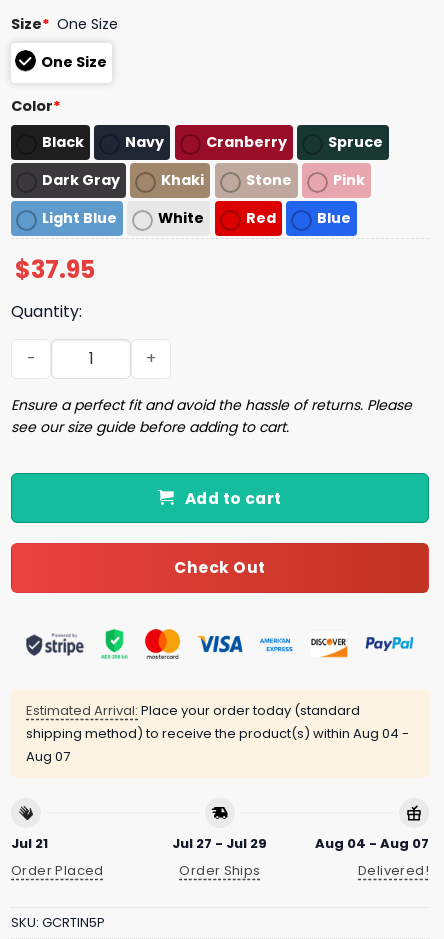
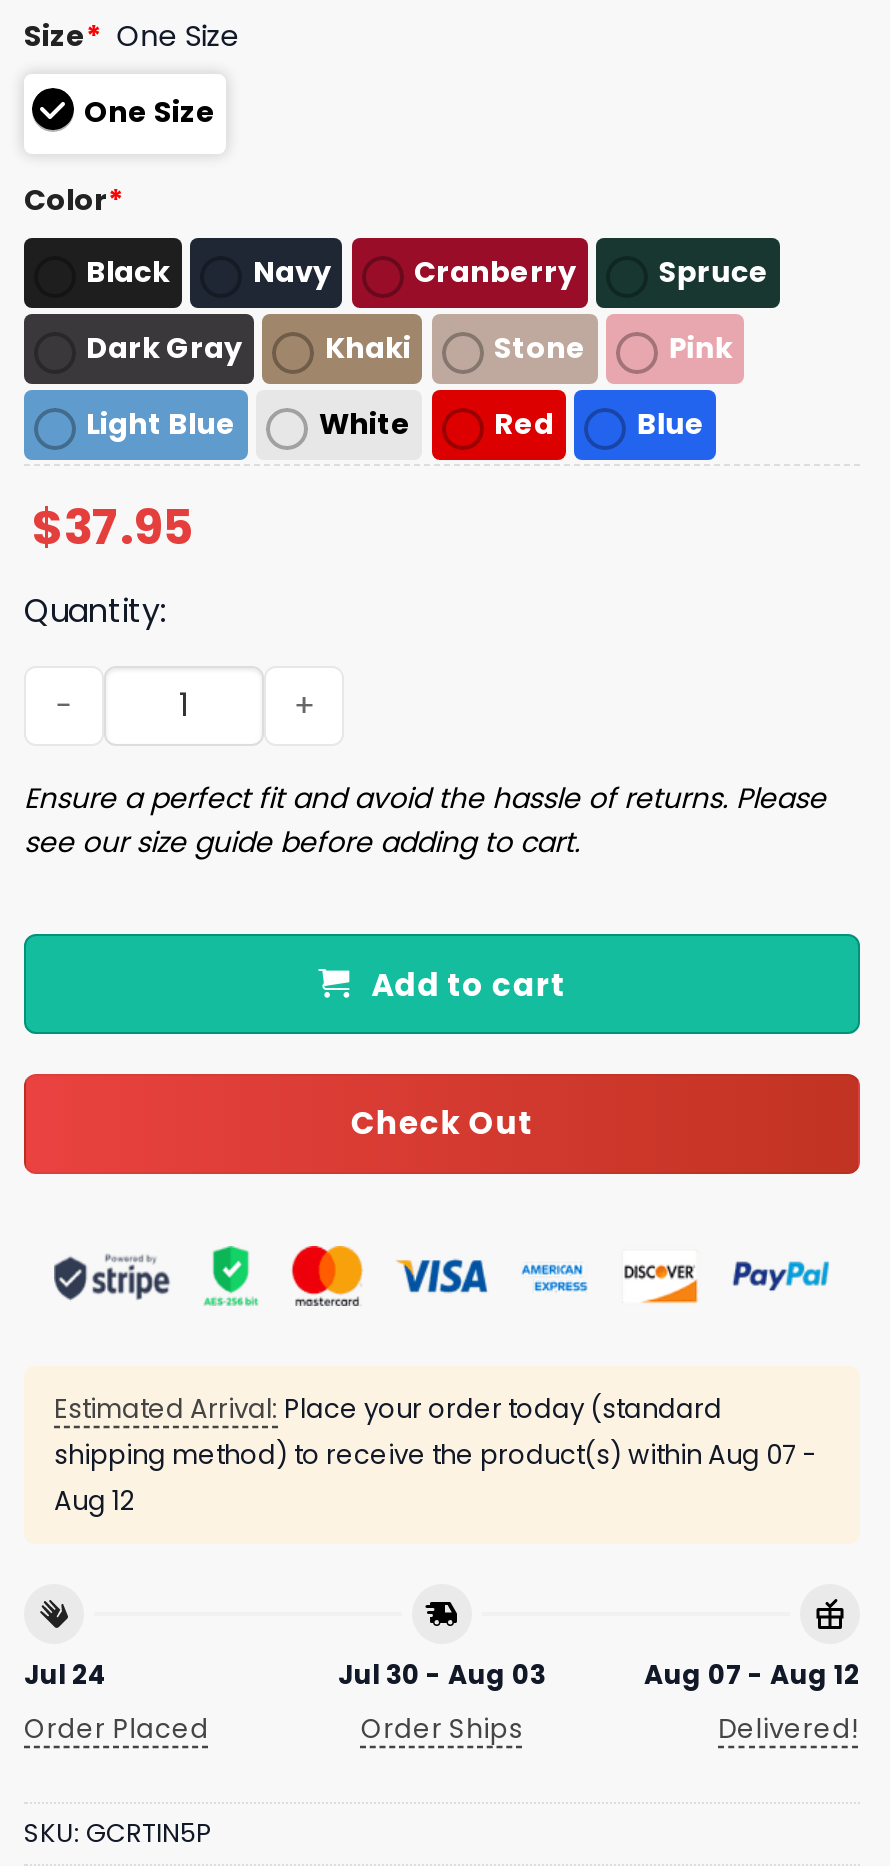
[26,724,409,743] shipping method) to receive the product(s) within Aug 04 - -> [54,1435,816,1473] shipping method) to receive the product(s) within Aug 07 -
[26,747,70,766] Aug 07 -> [54,1481,136,1519] Aug 12
[11,834,48,853] Jul 21 -> [24,1656,108,1694] Jul 24
[172,834,267,853] Jul 27 - Jul 29 -> [338,1656,546,1694] Jul 30 - Aug 03
[315,834,429,853] Aug 04 - Aug 07 -> [644,1656,860,1694] Aug 07 - Aug 12

